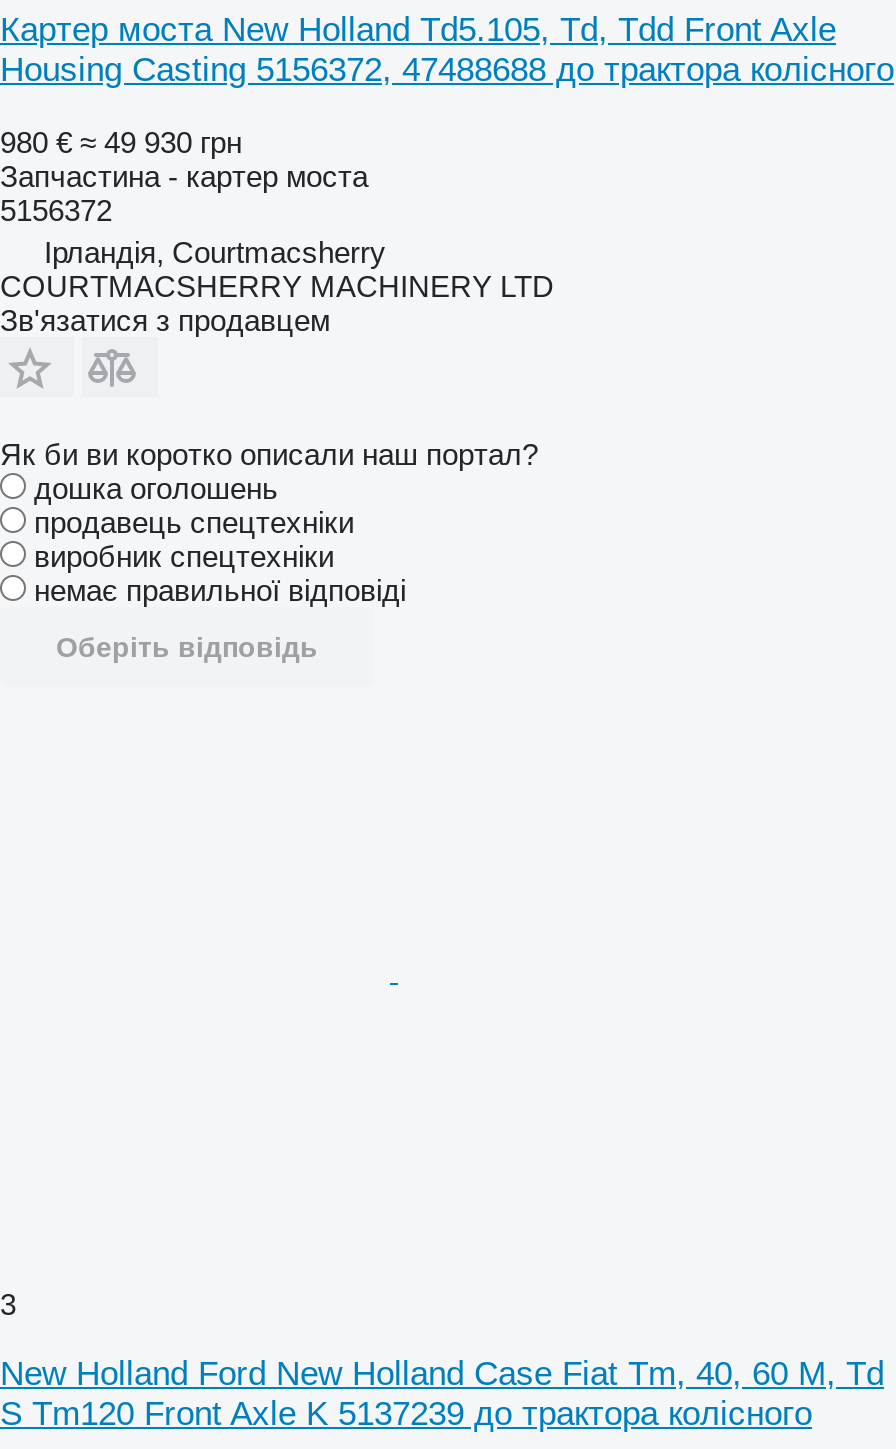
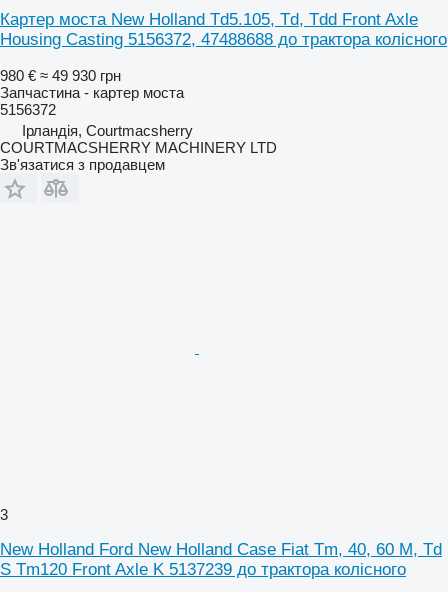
[0,437,538,663] Як би ви коротко описали наш портал? | дошка оголошень | продавець спецтехніки | виробник спецтехніки | немає правильної відповіді | Оберіть відповідь -> none

